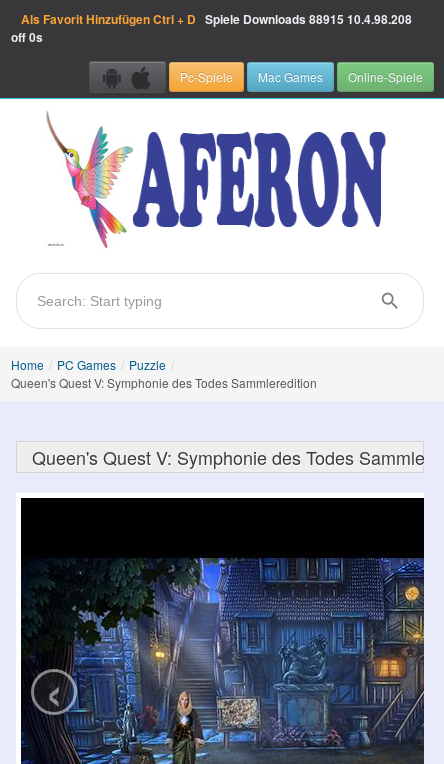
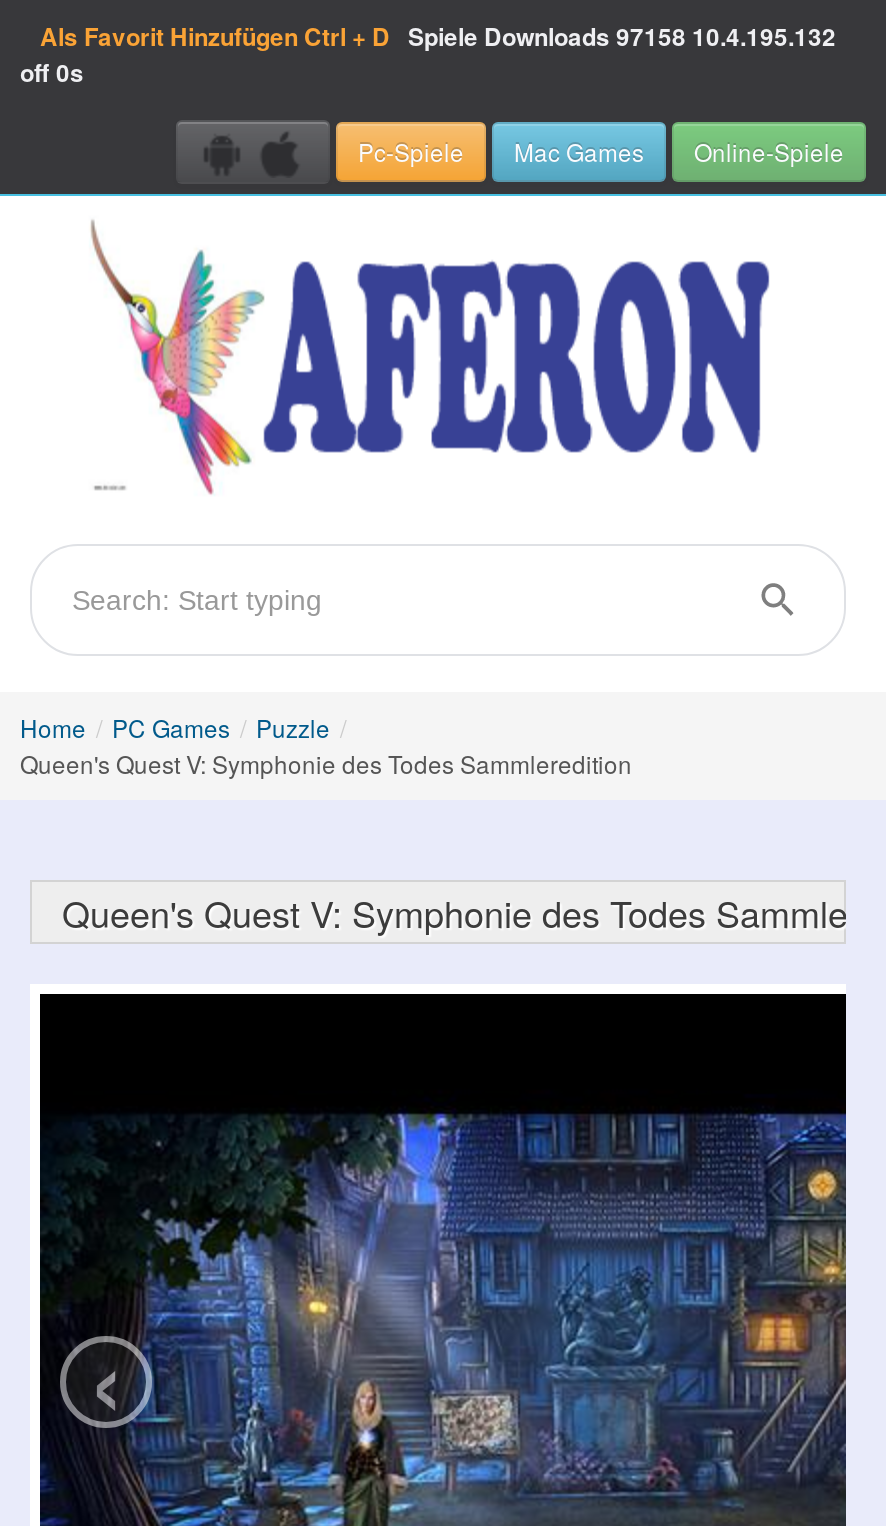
[21,10,412,28] Als Favorit Hinzufügen Ctrl + D Spiele Downloads 88915 10.4.98.208 -> [40,18,836,54] Als Favorit Hinzufügen Ctrl + D Spiele Downloads 97158 10.4.195.132

